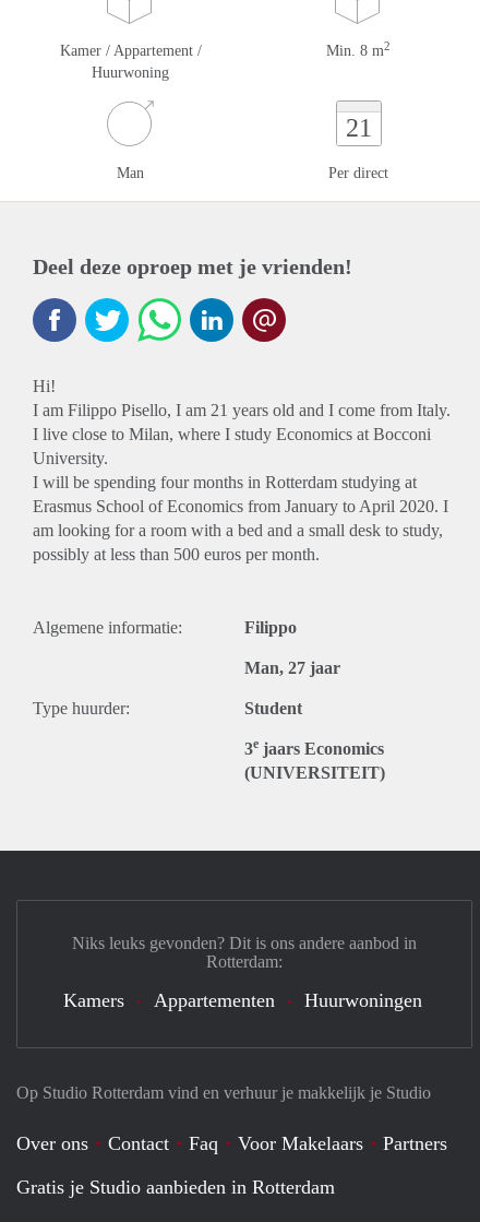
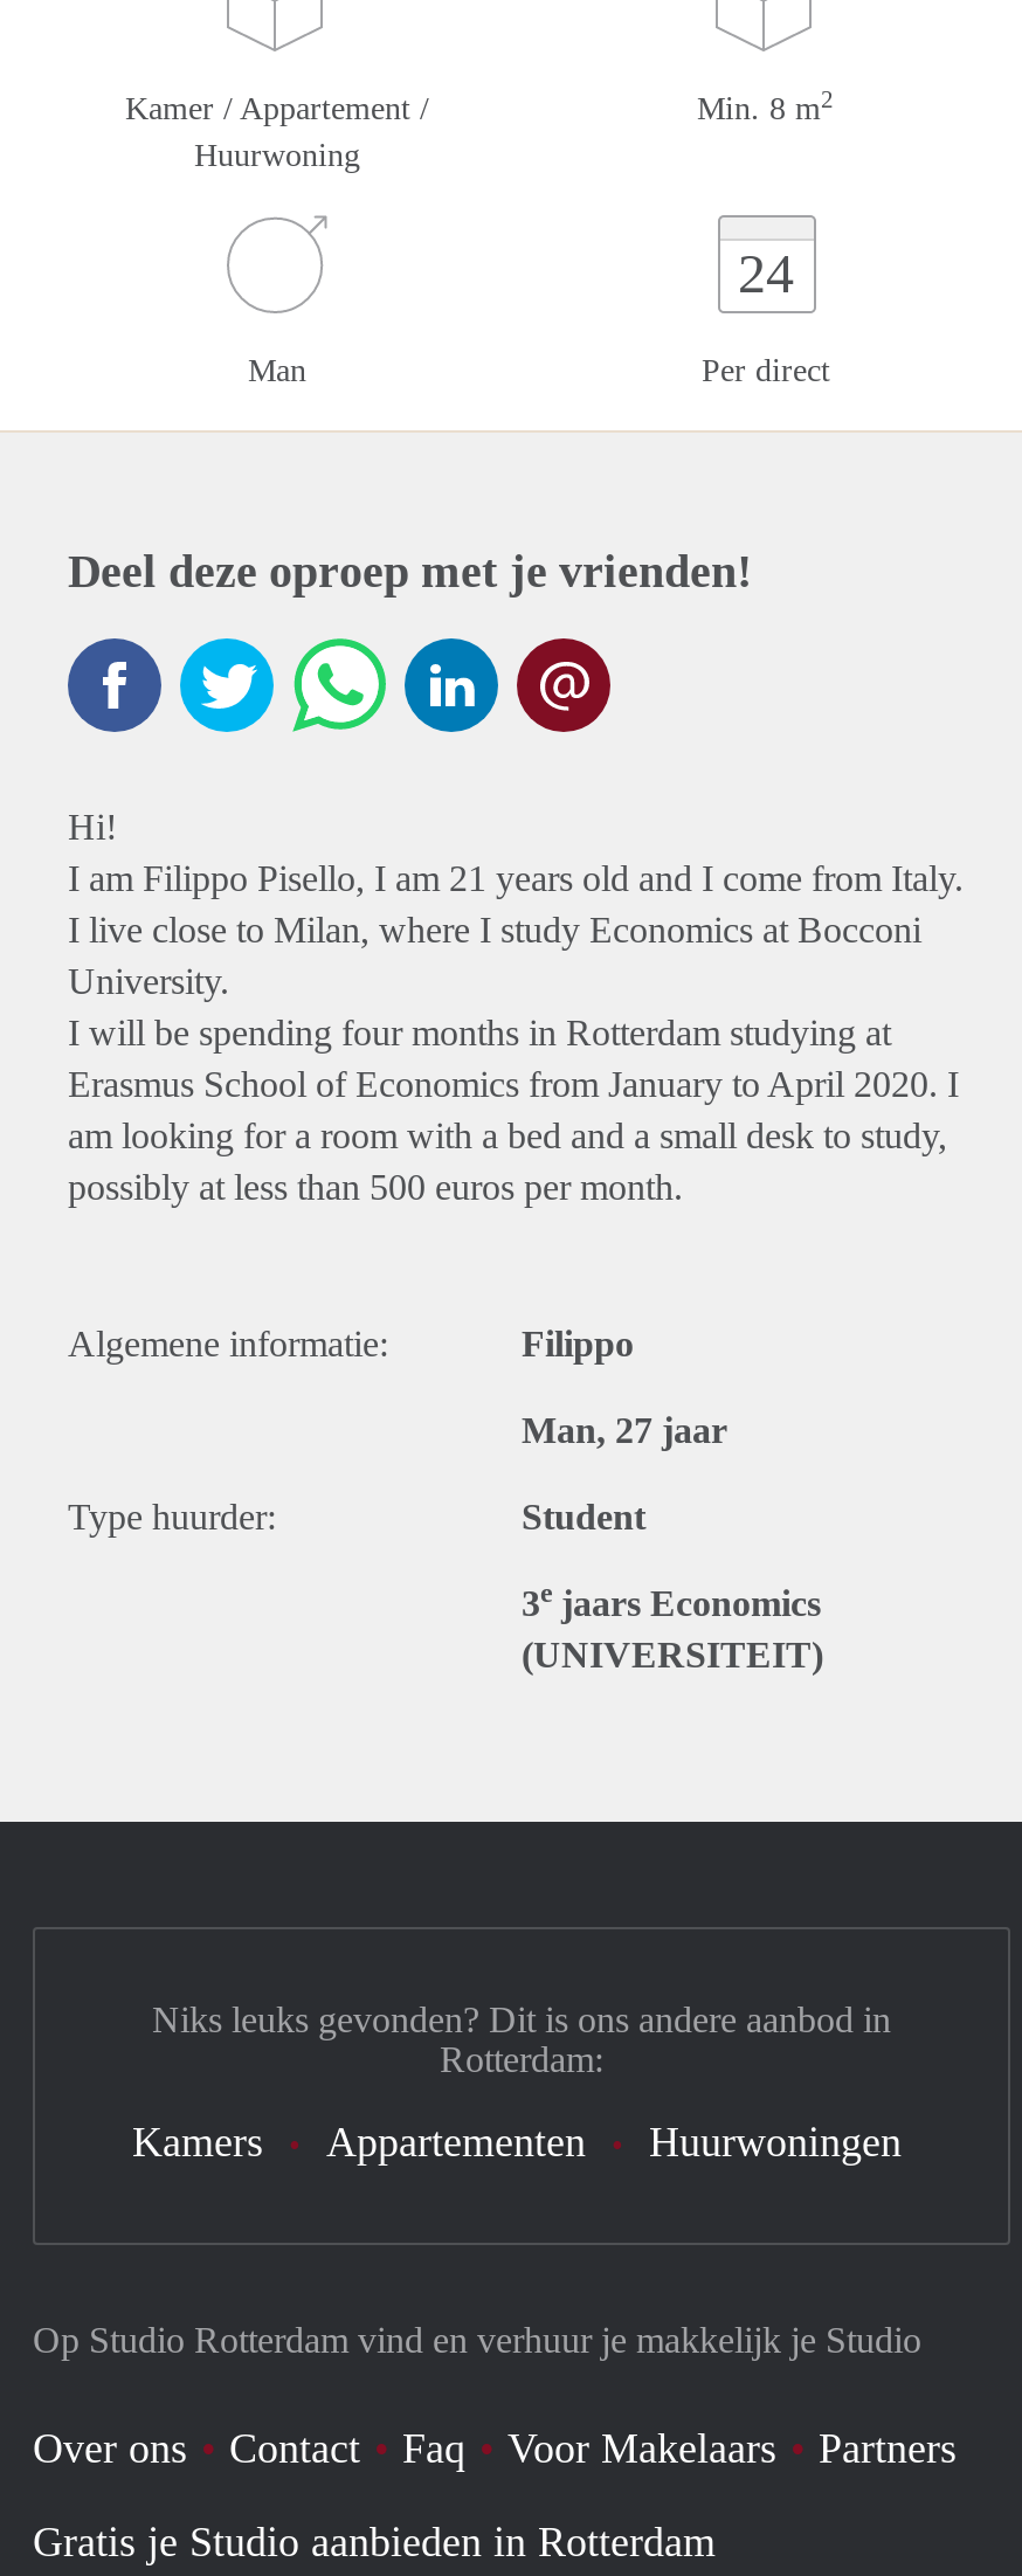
[345,114,371,142] 21 -> [738,243,794,304] 24

